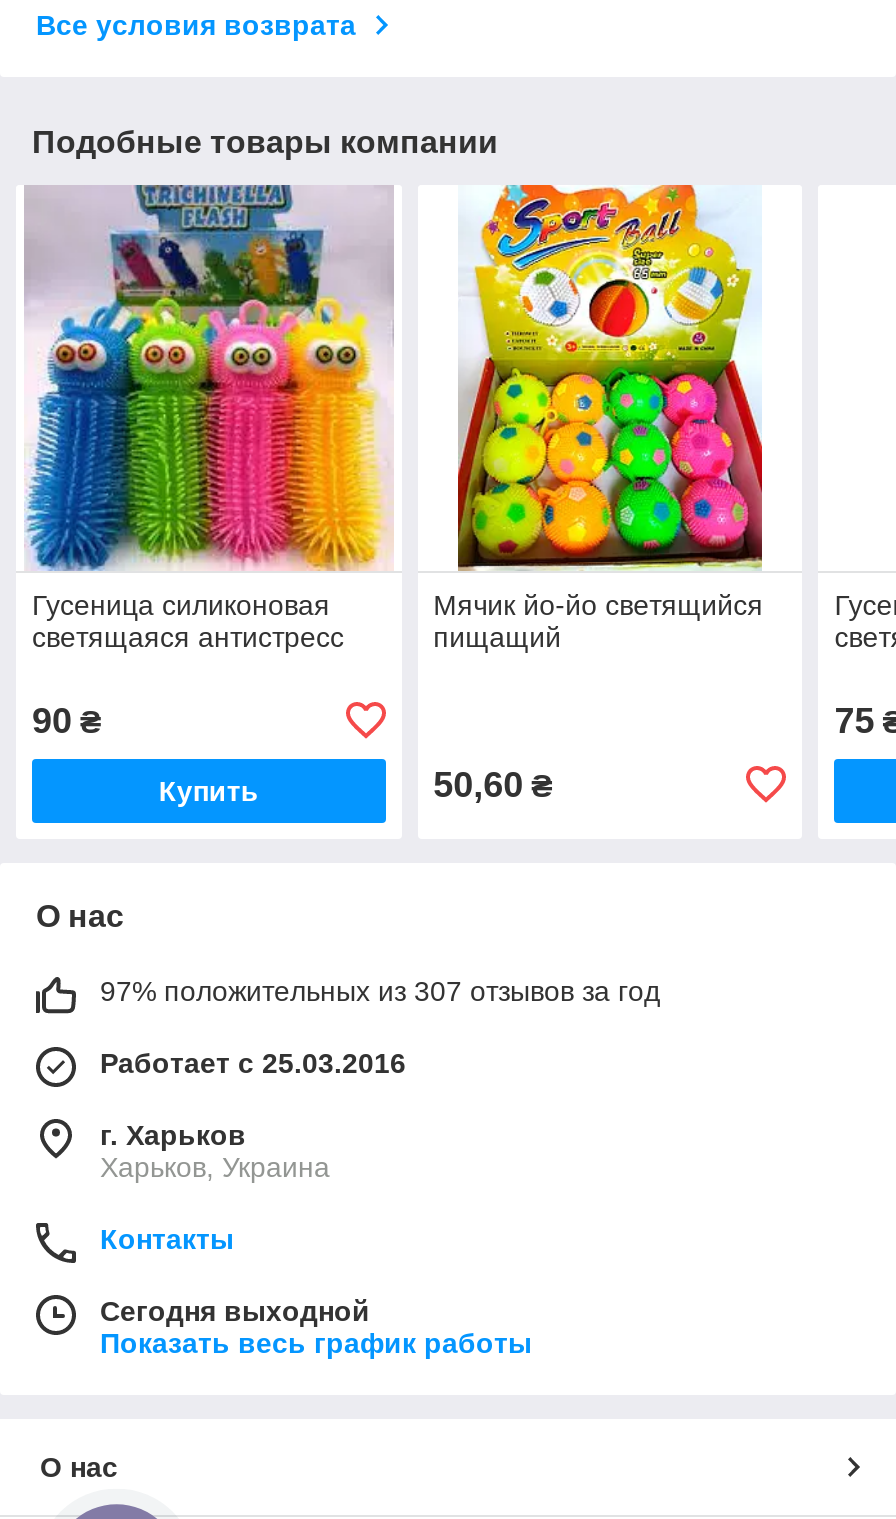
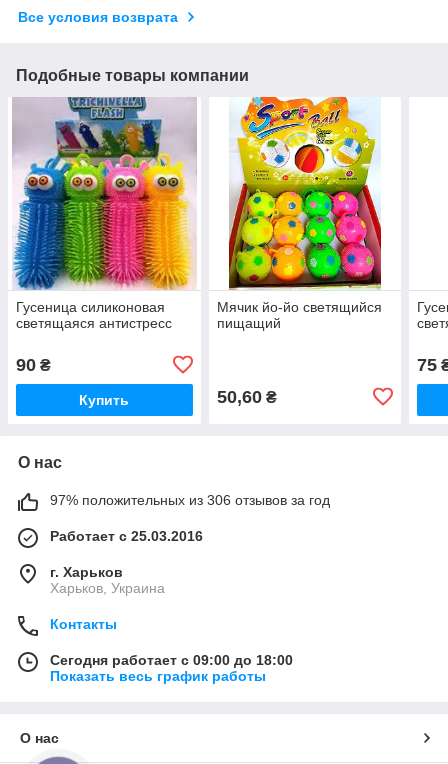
[100,975,660,1007] 97% положительных из 307 отзывов за год -> [50,492,330,508] 97% положительных из 306 отзывов за год
[100,1295,370,1327] Сегодня выходной -> [50,652,293,668] Сегодня работает с 09:00 до 18:00

